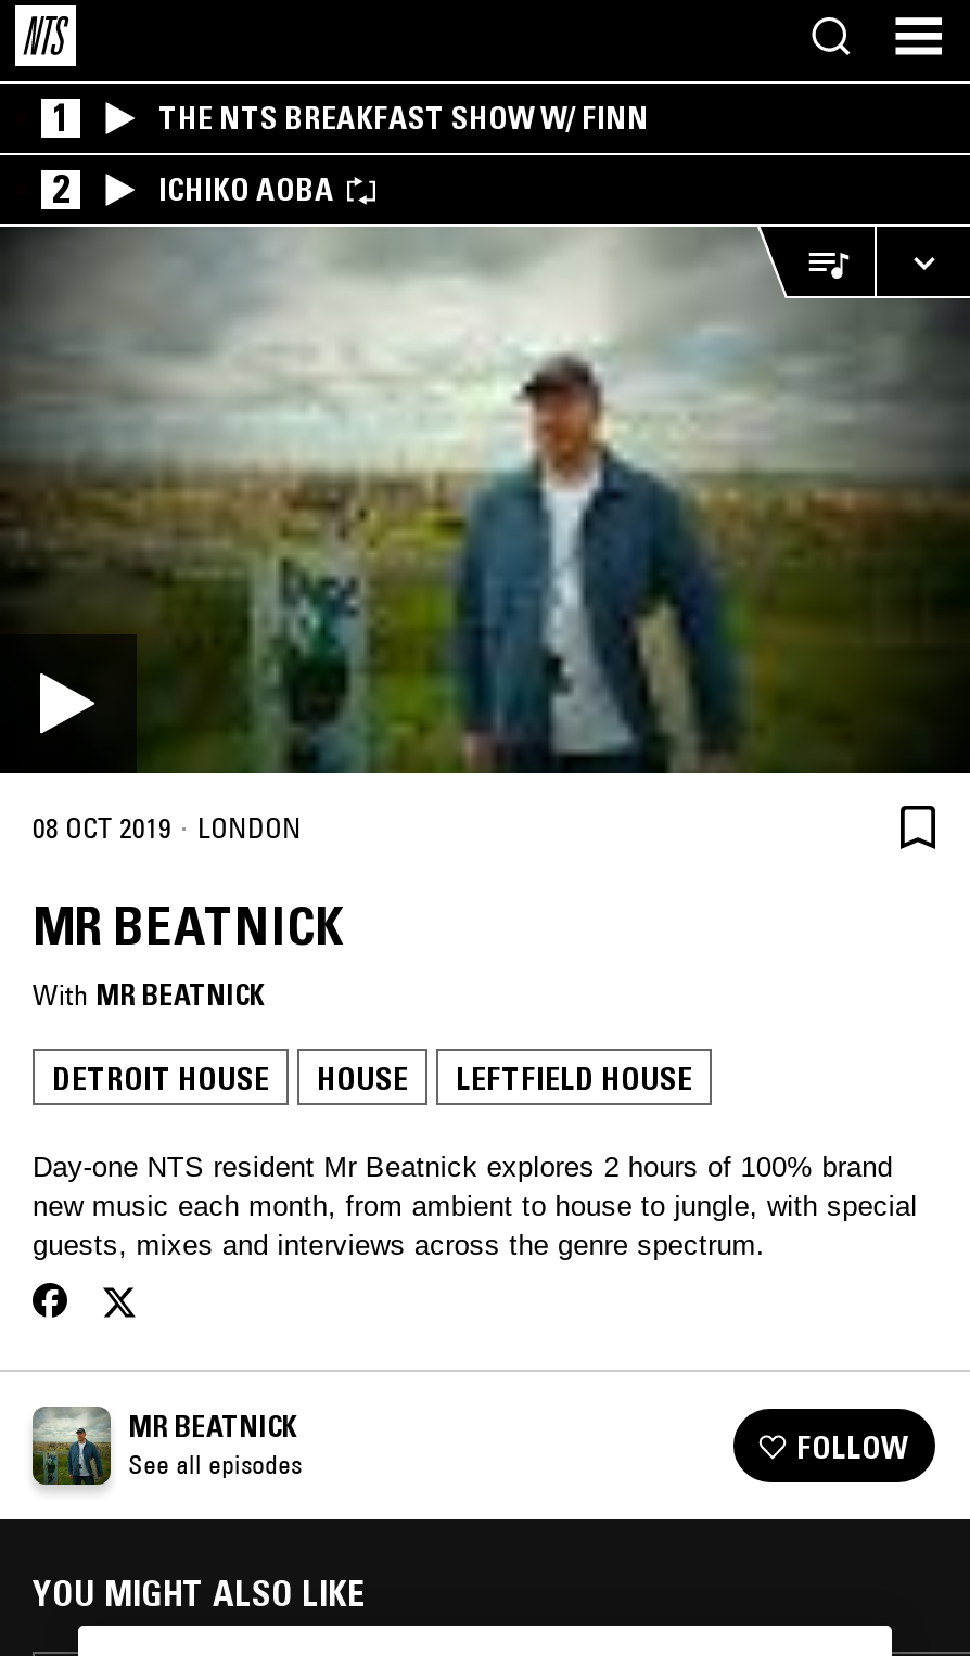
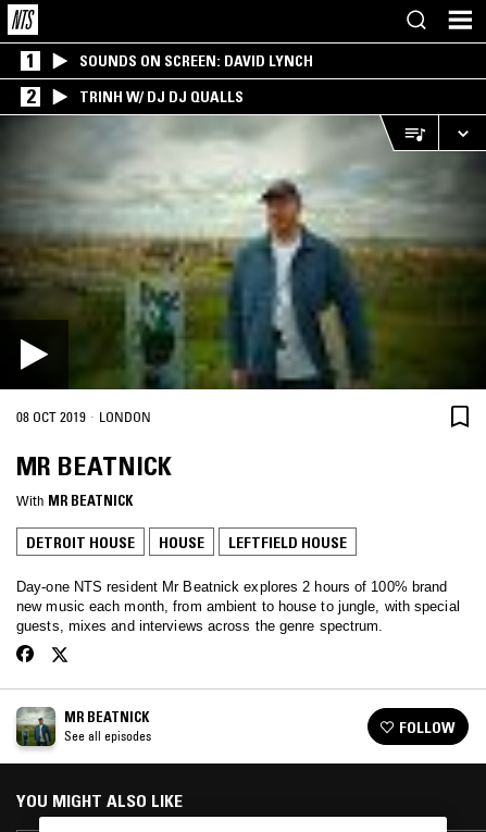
[158,99,649,138] THE NTS BREAKFAST SHOW W/ FINN -> [79,51,313,71] SOUNDS ON SCREEN: DAVID LYNCH
[158,170,334,209] ICHIKO AOBA -> [79,87,244,107] TRINH W/ DJ DJ QUALLS

